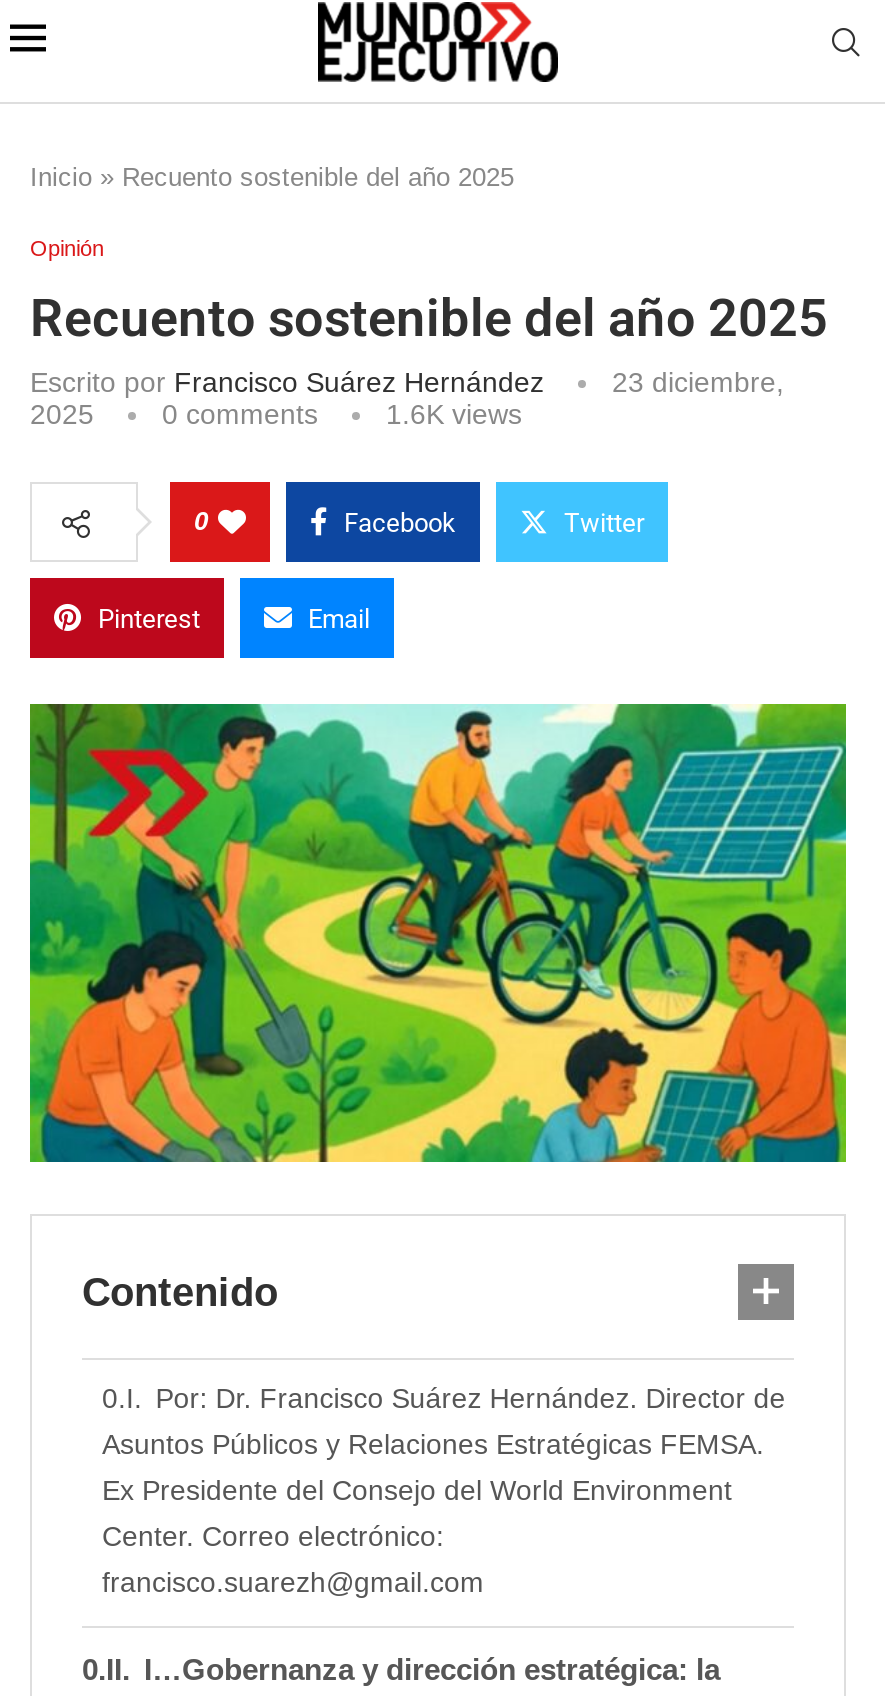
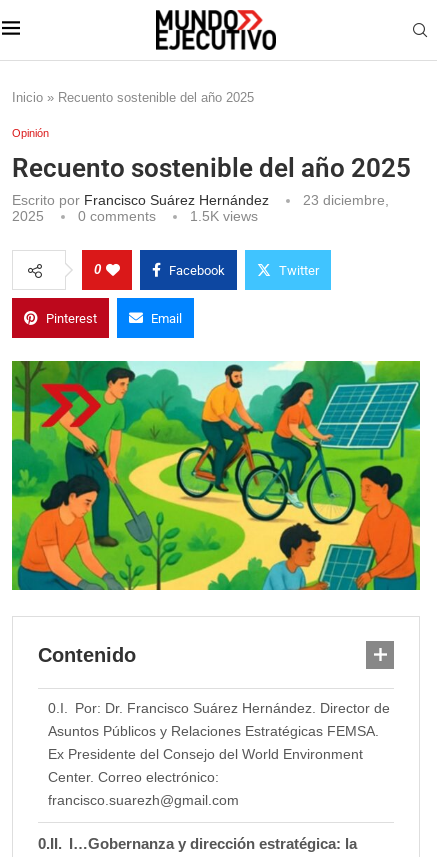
[386,398,522,430] 1.6K views -> [190,208,258,224] 1.5K views

